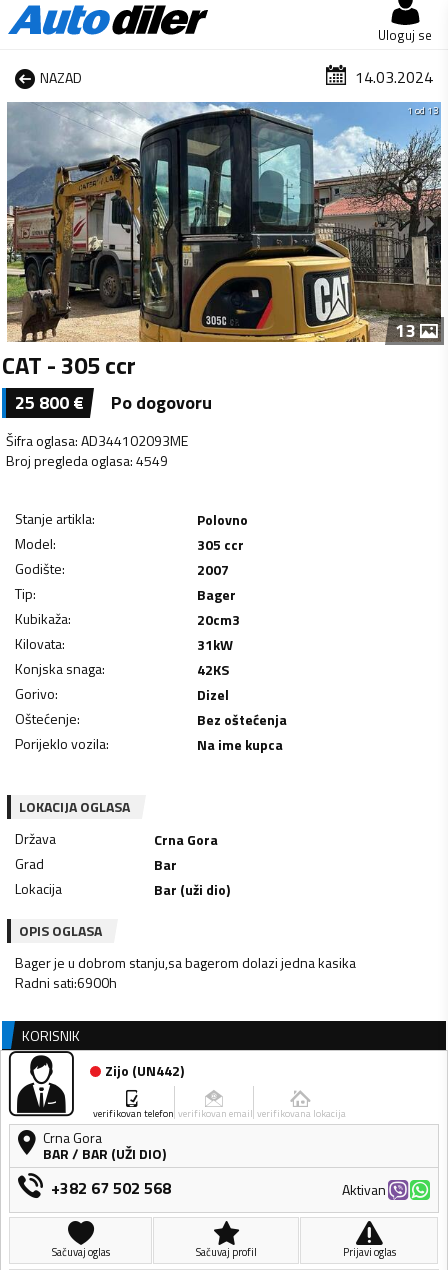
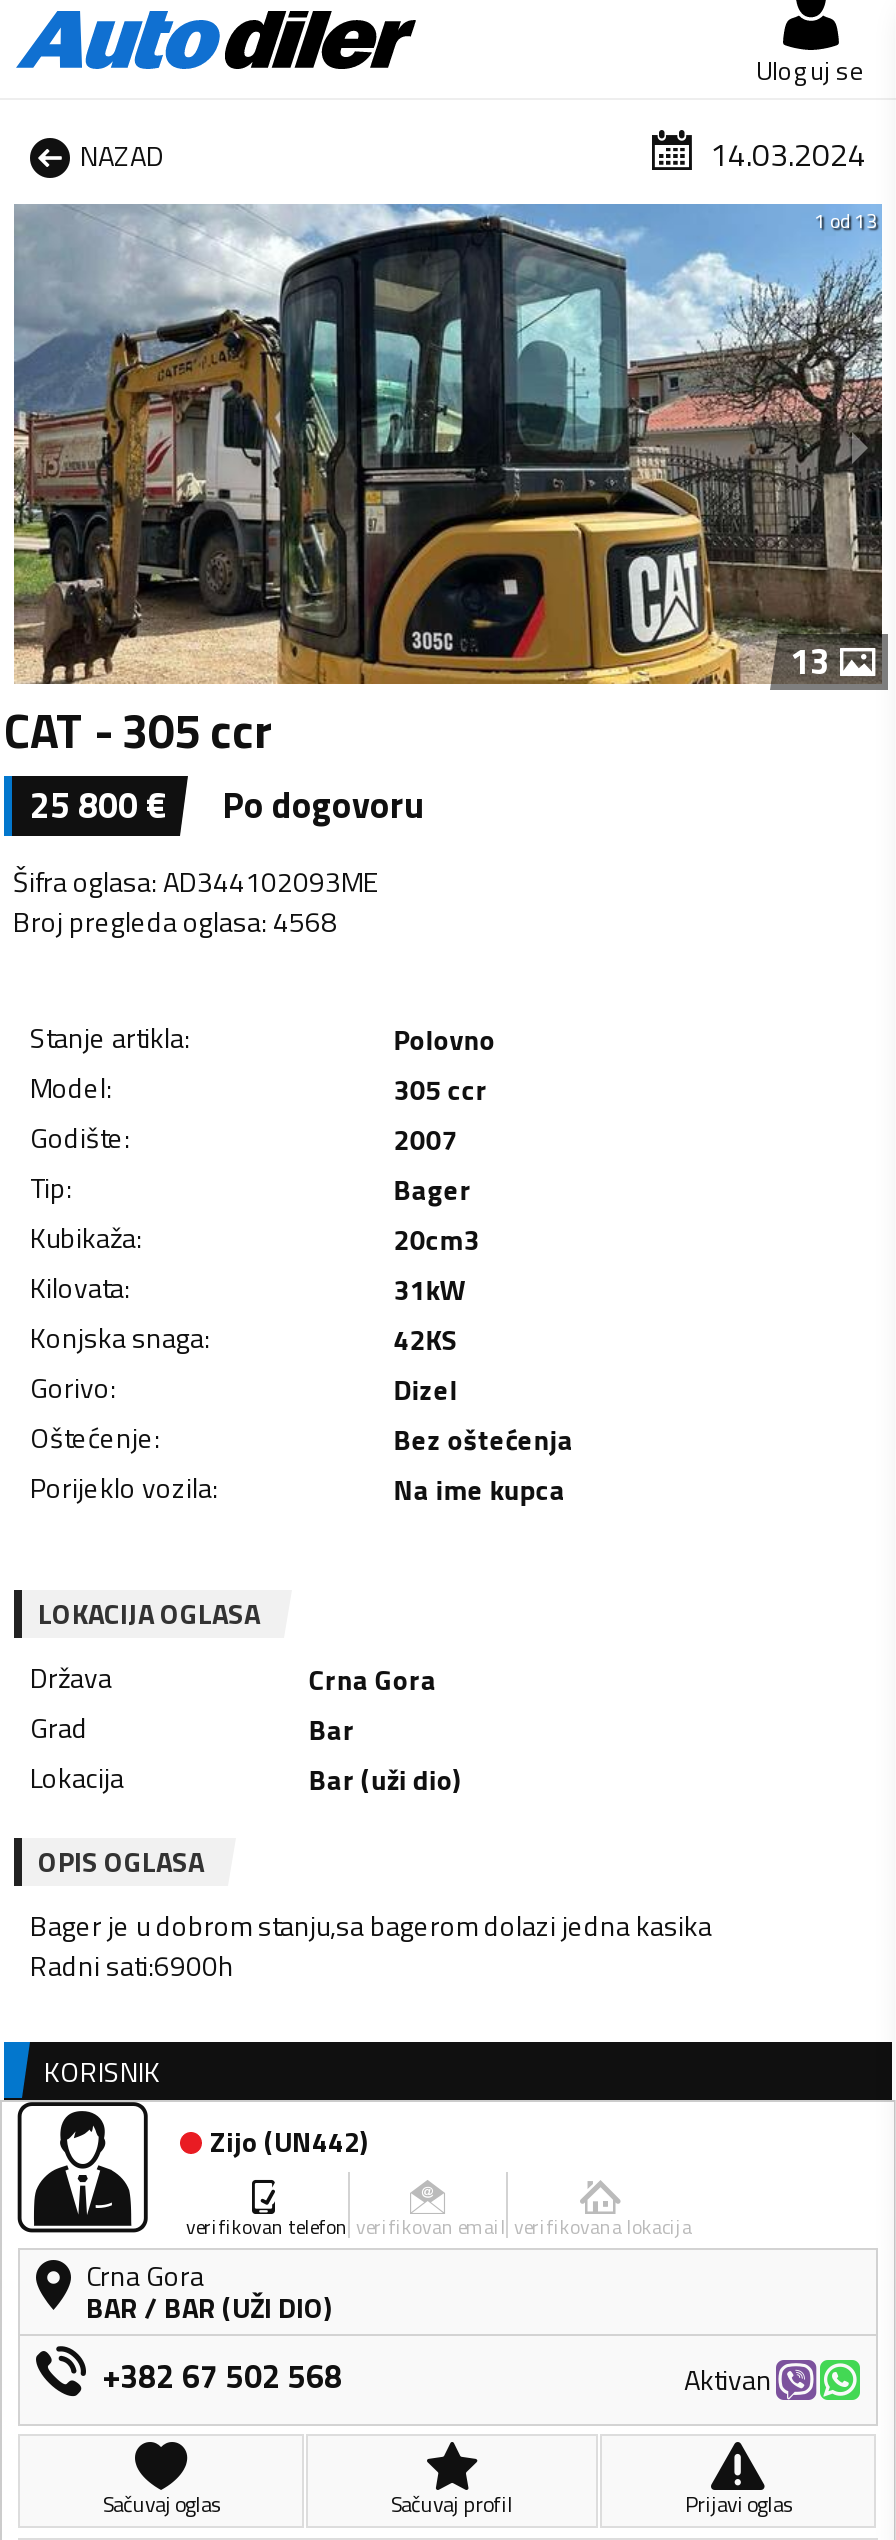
[6,450,168,471] Broj pregleda oglasa: 4549 -> [13,901,337,943] Broj pregleda oglasa: 4568

